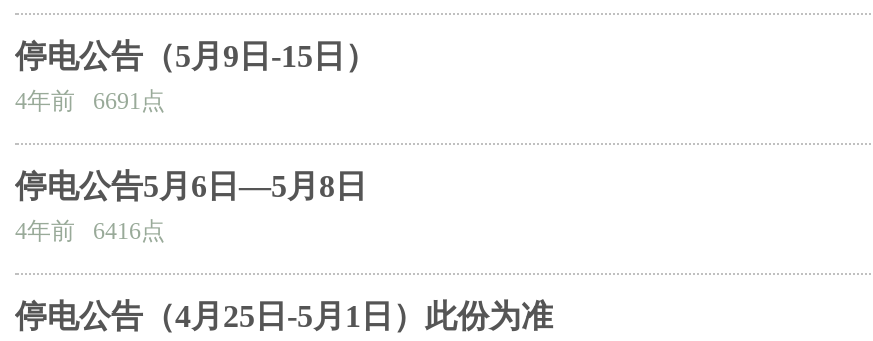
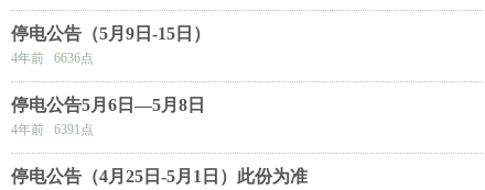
[15,87,165,115] 4年前 6691点 -> [11,51,94,66] 4年前 6636点
[15,217,165,245] 4年前 6416点 -> [11,122,94,137] 4年前 6391点

